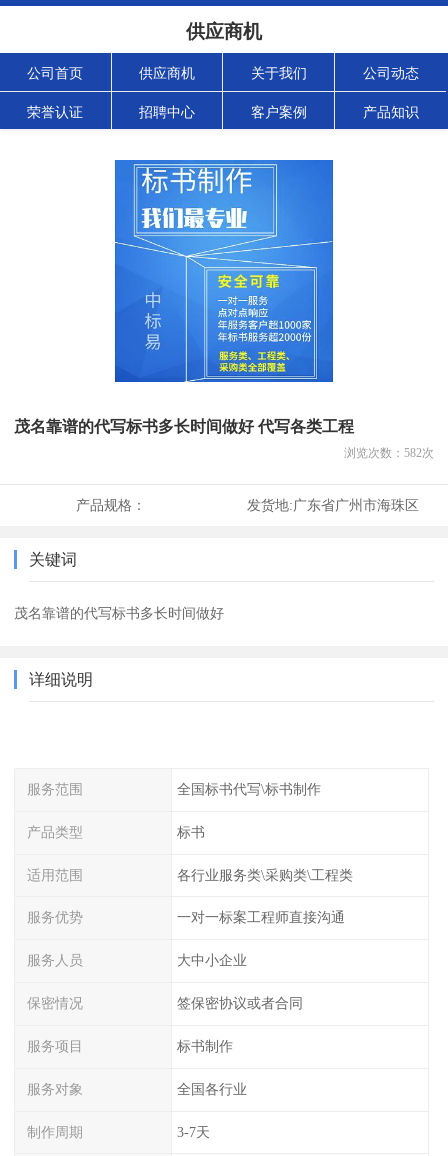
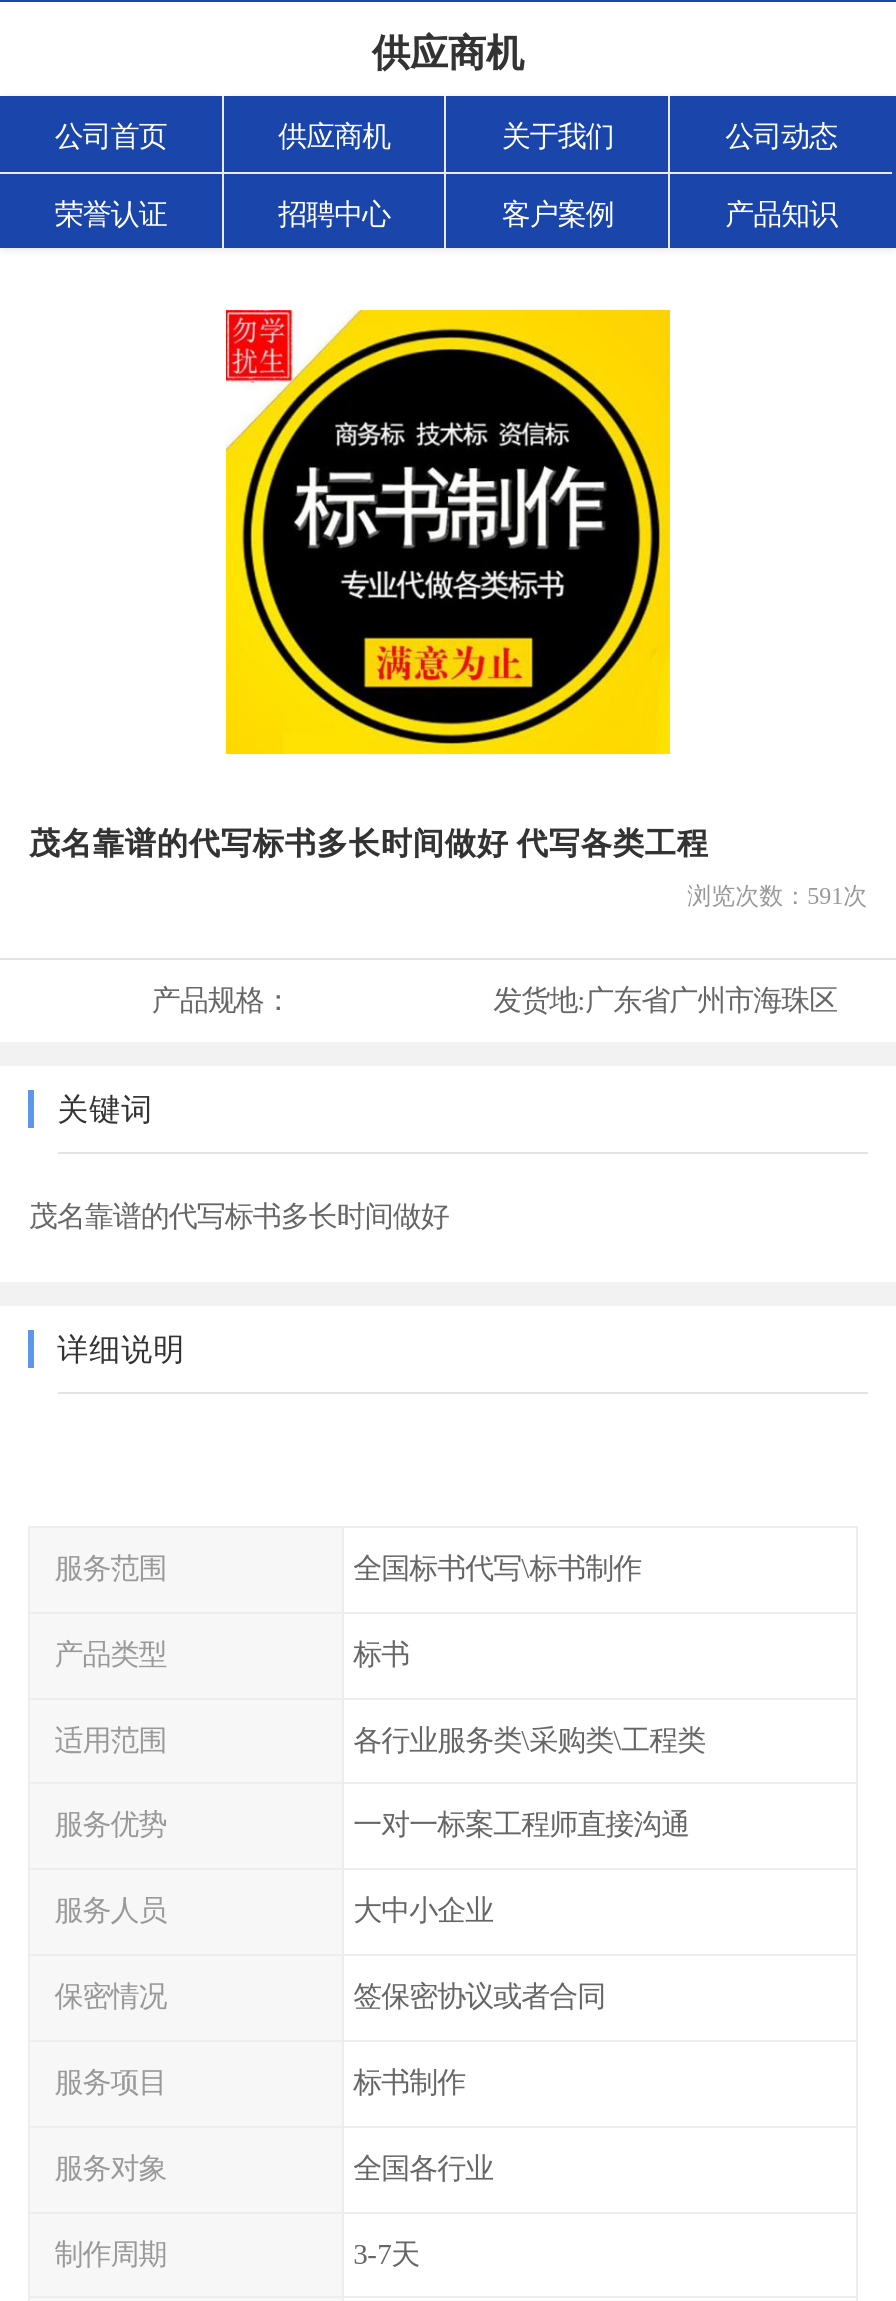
[113,159,335,383] [image] -> [224,308,672,756] [image]
[344,446,434,460] 浏览次数：582次 -> [687,882,867,910] 浏览次数：591次

